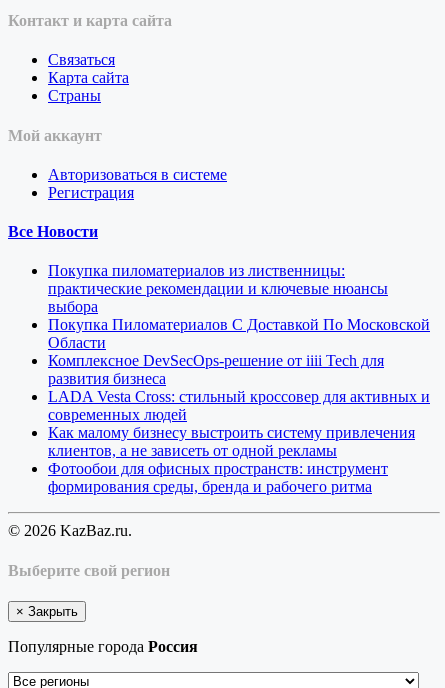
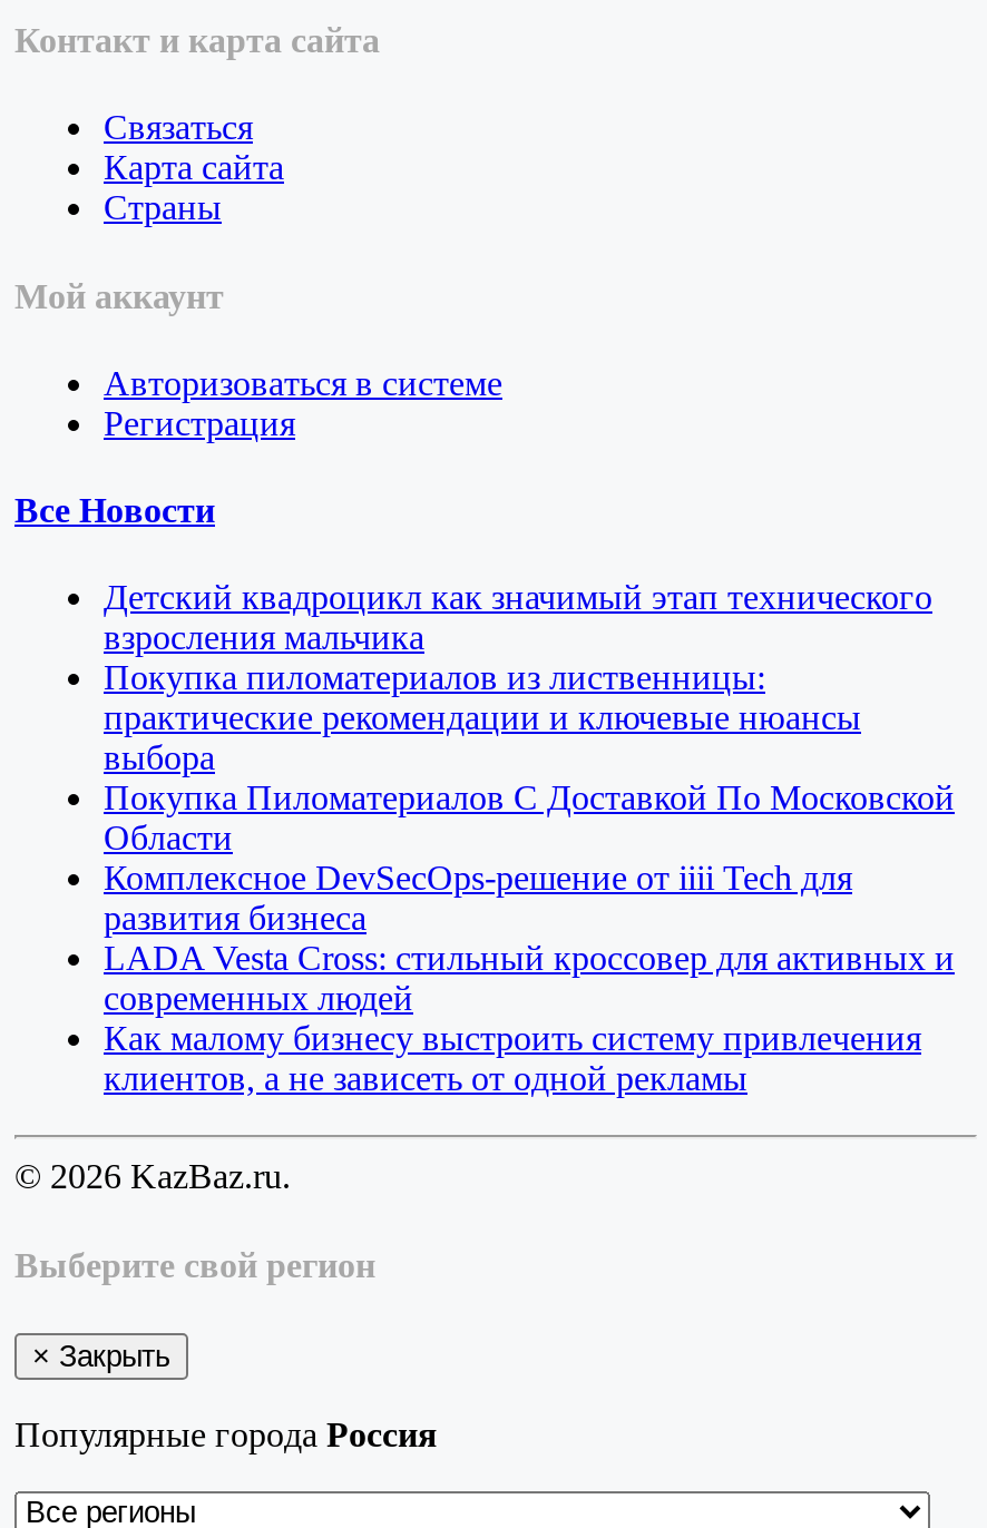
none -> [104,579,932,657] Детский квадроцикл как значимый этап технического | взросления мальчика
moved [48,262,430,459] -> [104,659,955,1098]: Покупка пиломатериалов из лиственницы: | практические рекомендации и ключевые нюансы | выбора | ... | Как малому бизнесу выстроить систему привлечения | клиентов, а не зависеть от одной рекламы
[48,460,388,495] Фотообои для офисных пространств: инструмент | формирования среды, бренда и рабочего ритма -> none

